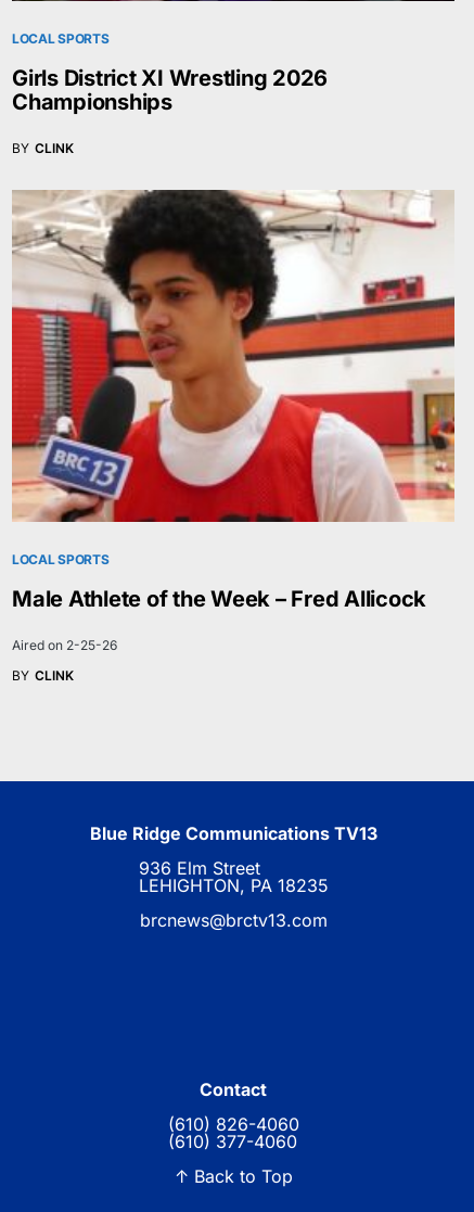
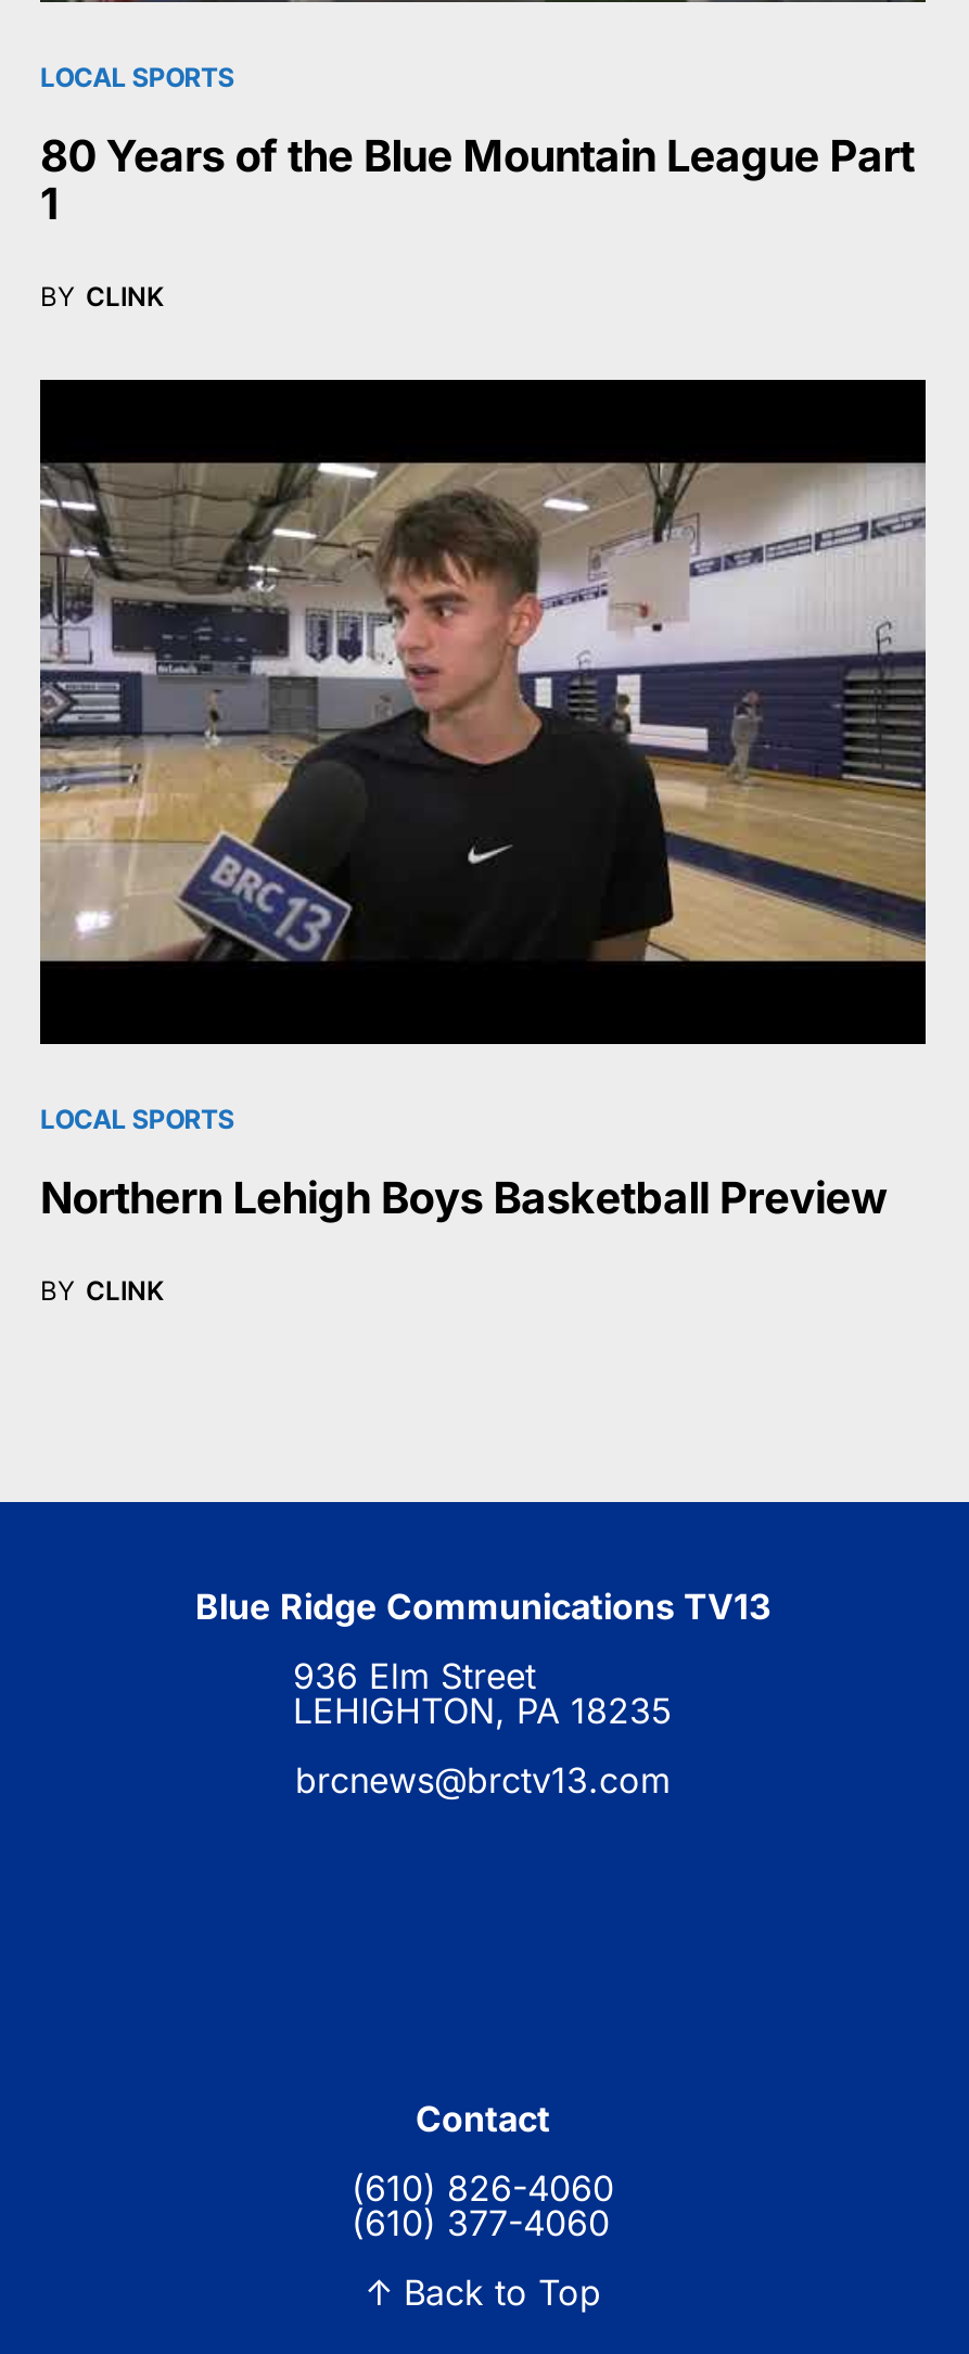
[12,66,328,116] Girls District XI Wrestling 2026 | Championships -> [40,131,914,231] 80 Years of the Blue Mountain League Part | 1
[11,190,456,523] [image] -> [38,378,928,1046] [image]
[12,586,426,654] Male Athlete of the Week – Fred Allicock | Aired on 2-25-26 -> [40,1173,887,1225] Northern Lehigh Boys Basketball Preview

